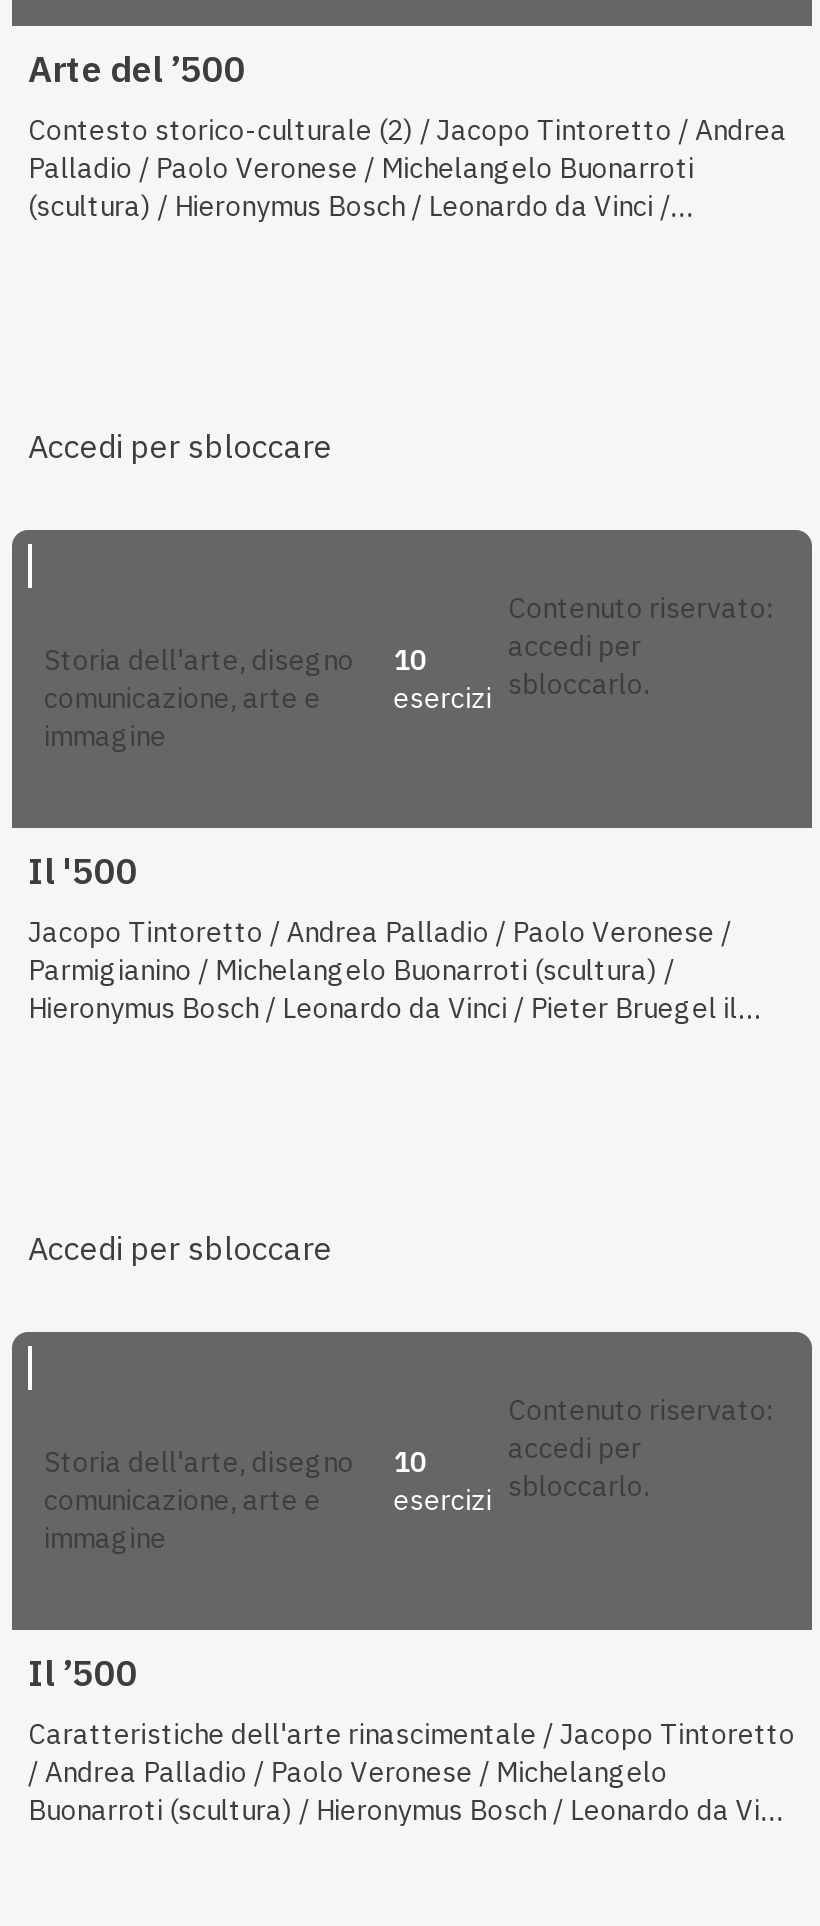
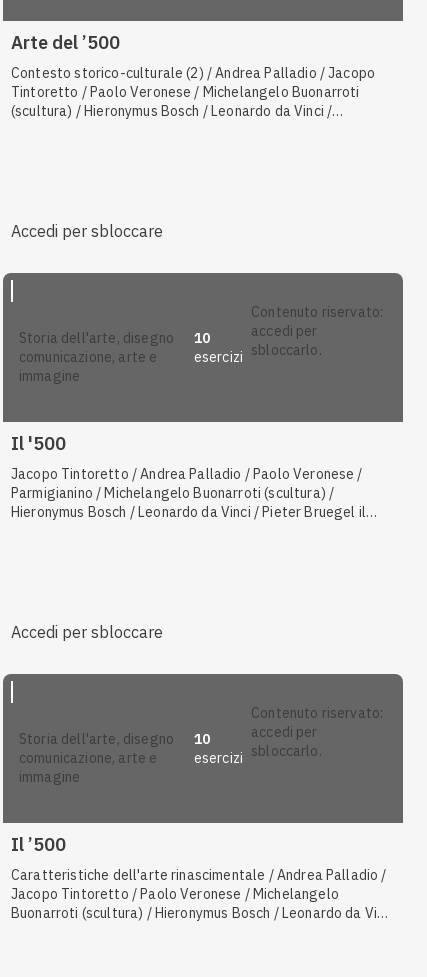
[28,113,787,149] Contesto storico-culturale (2) / Jacopo Tintoretto / Andrea -> [11,64,375,82] Contesto storico-culturale (2) / Andrea Palladio / Jacopo
[28,151,694,187] Palladio / Paolo Veronese / Michelangelo Buonarroti -> [11,83,359,101] Tintoretto / Paolo Veronese / Michelangelo Buonarroti
[28,1717,795,1791] Caratteristiche dell'arte rinascimentale / Jacopo Tintoretto | / Andrea Palladio / Paolo Veronese / Michelangelo -> [11,866,387,903] Caratteristiche dell'arte rinascimentale / Andrea Palladio / | Jacopo Tintoretto / Paolo Veronese / Michelangelo

